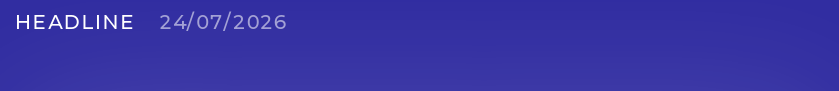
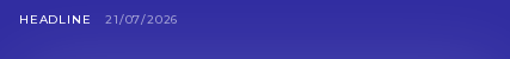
[15,9,285,35] HEADLINE 24/07/2026 -> [19,12,178,27] HEADLINE 21/07/2026

